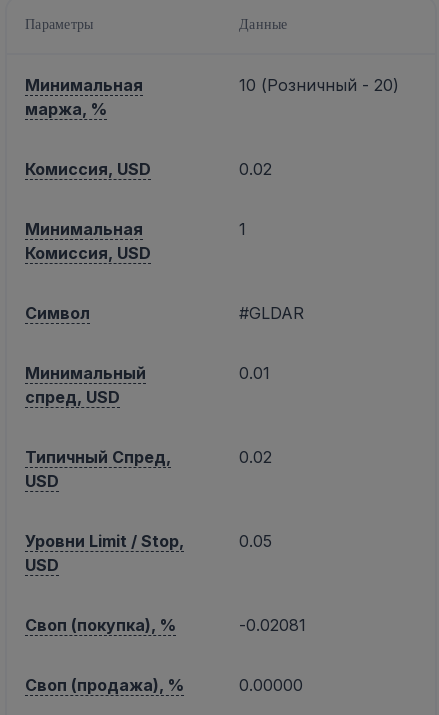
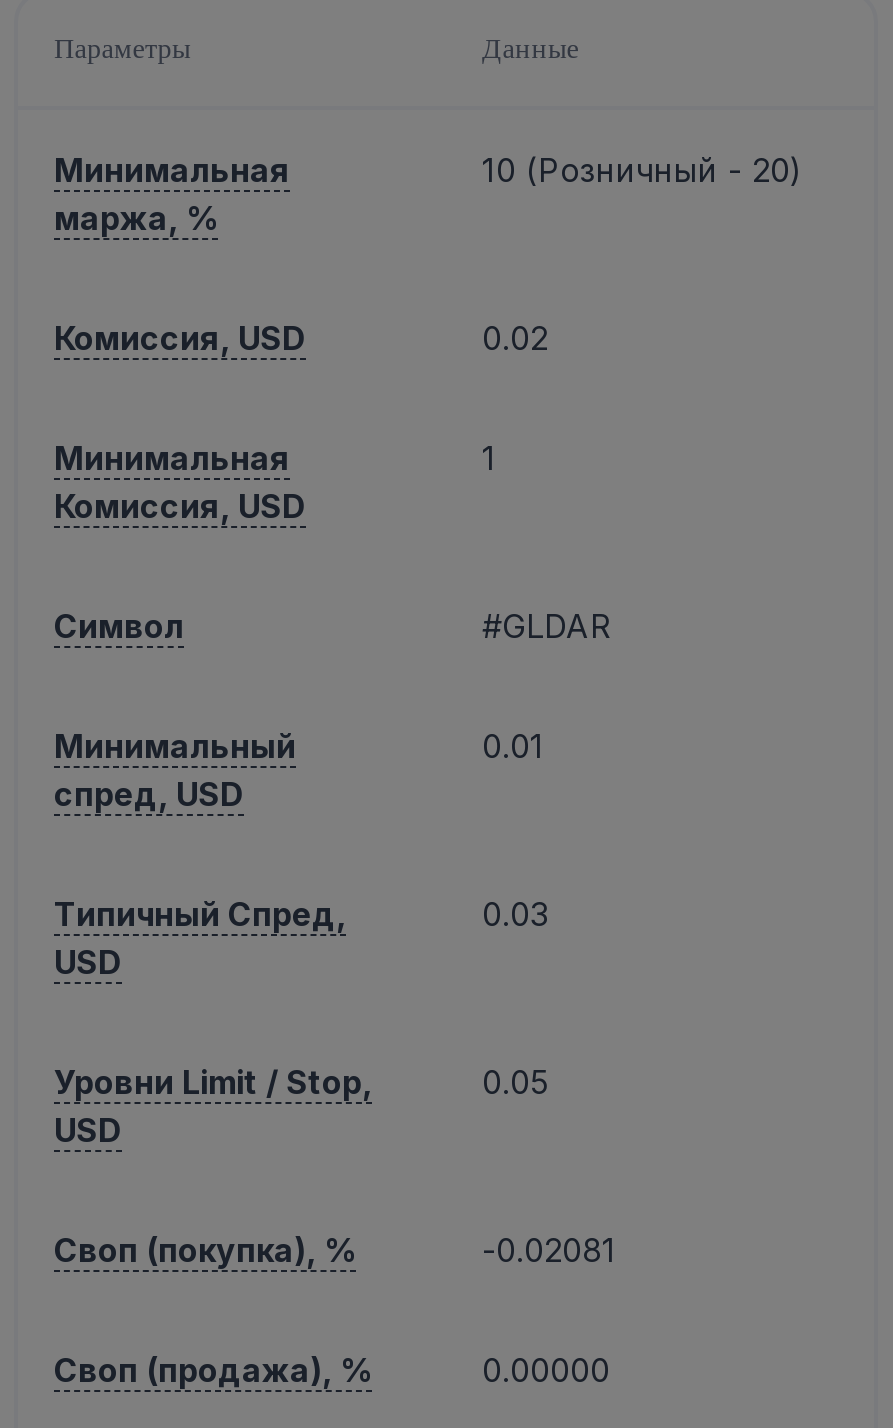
[239,447,272,467] 0.02 -> [482,894,548,934] 0.03

